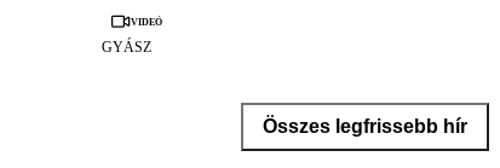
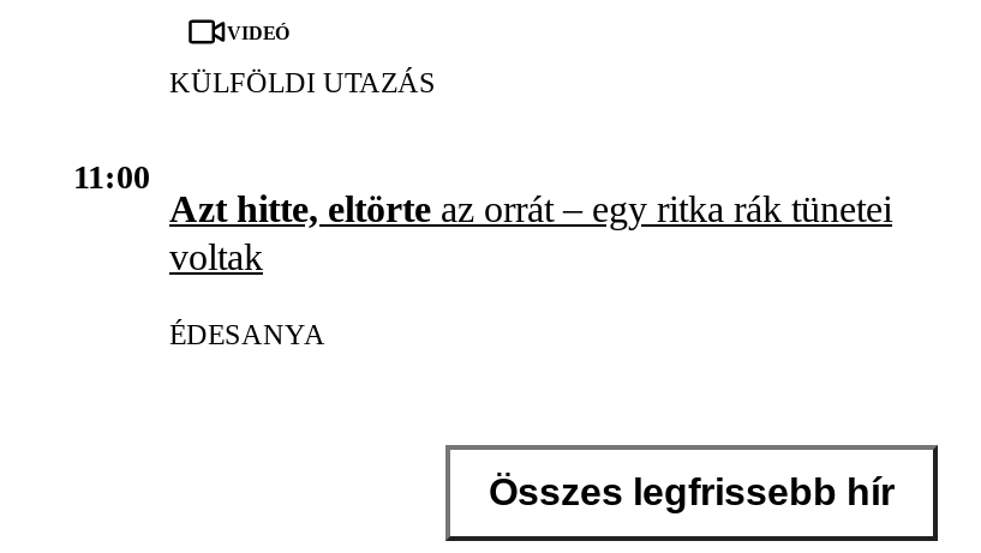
[102,39,151,56] GYÁSZ -> [73,66,892,353] KÜLFÖLDI UTAZÁS | 11:00 | Azt hitte, eltörte az orrát – egy ritka rák tünetei | voltak | ÉDESANYA

